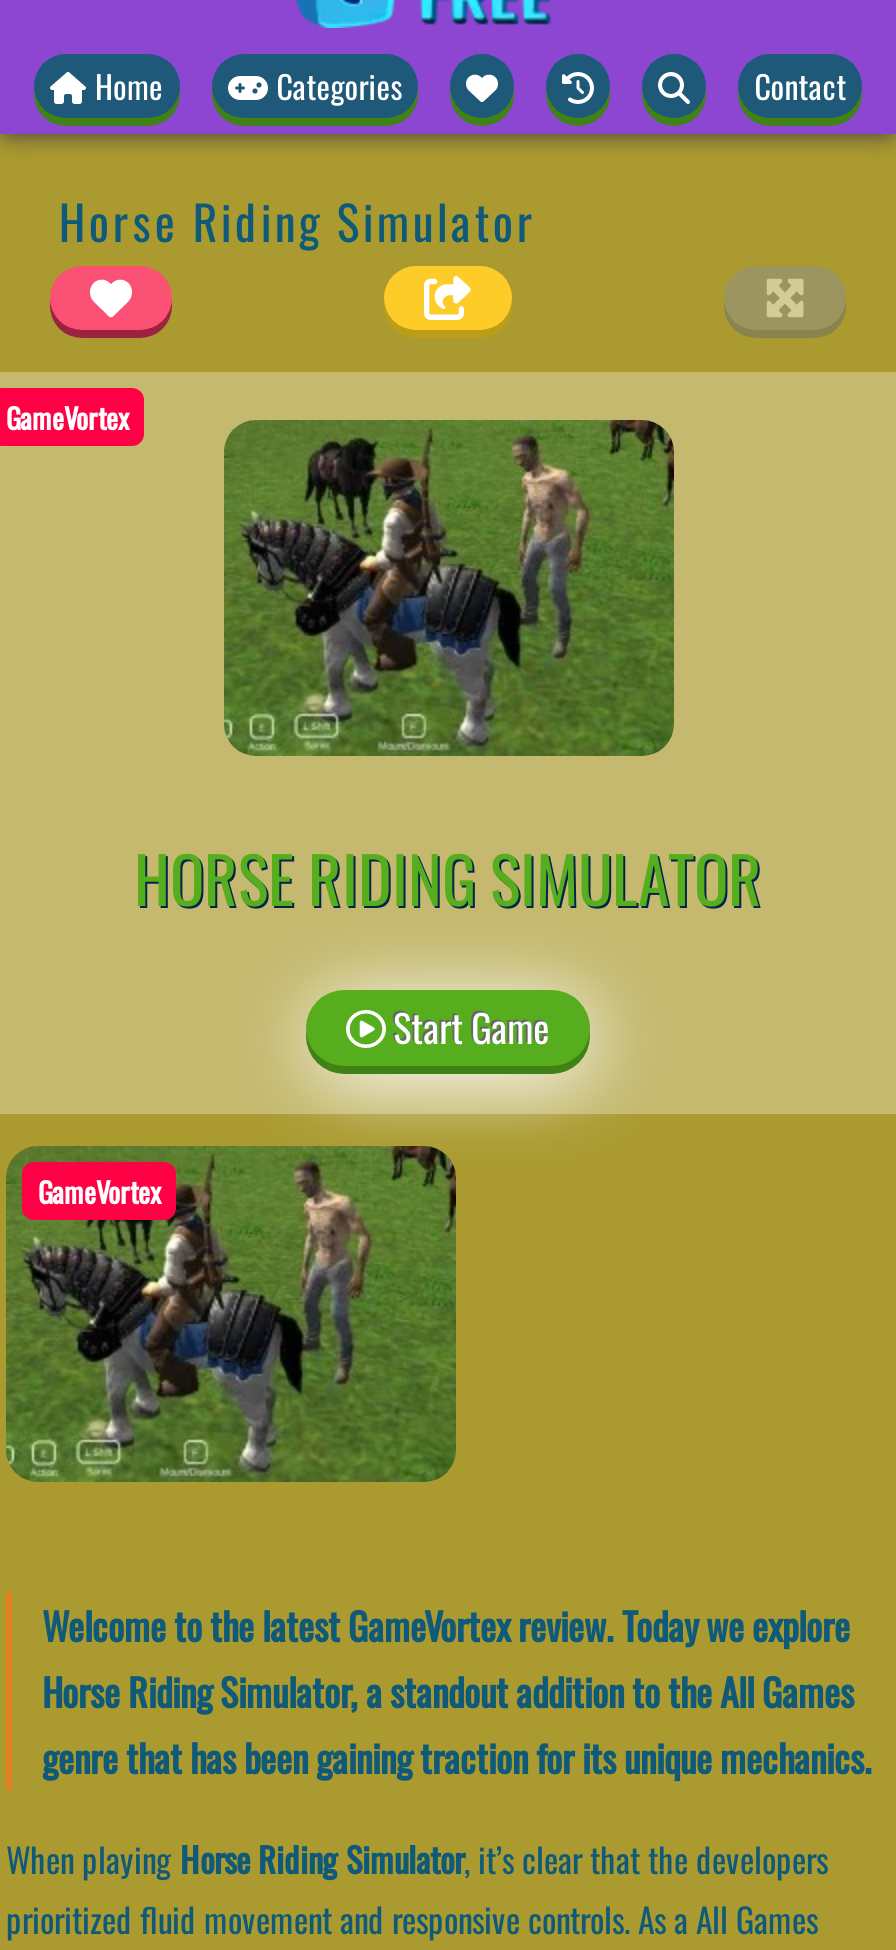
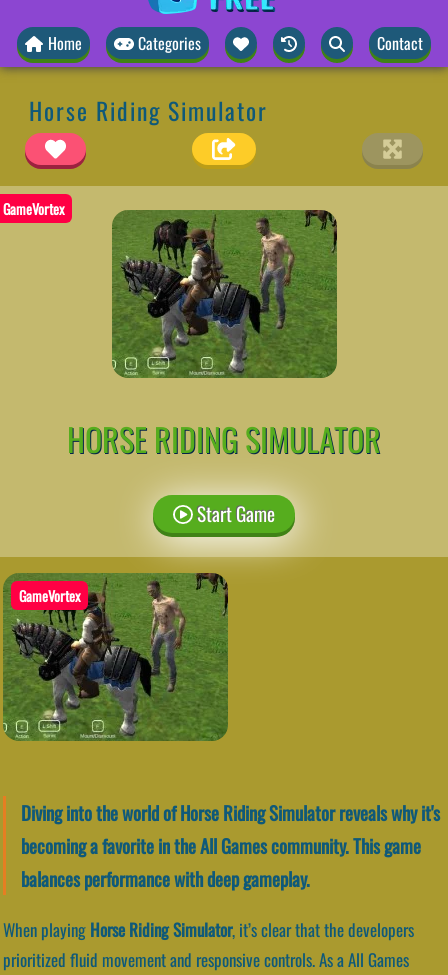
[42,1599,872,1785] Welcome to the latest GameVortex review. Today we explore | Horse Riding Simulator, a standout addition to the All Games | genre that has been gaining traction for its unique mechanics. -> [21,799,440,892] Diving into the world of Horse Riding Simulator reveals why it's | becoming a favorite in the All Games community. This game | balances performance with deep gameplay.

